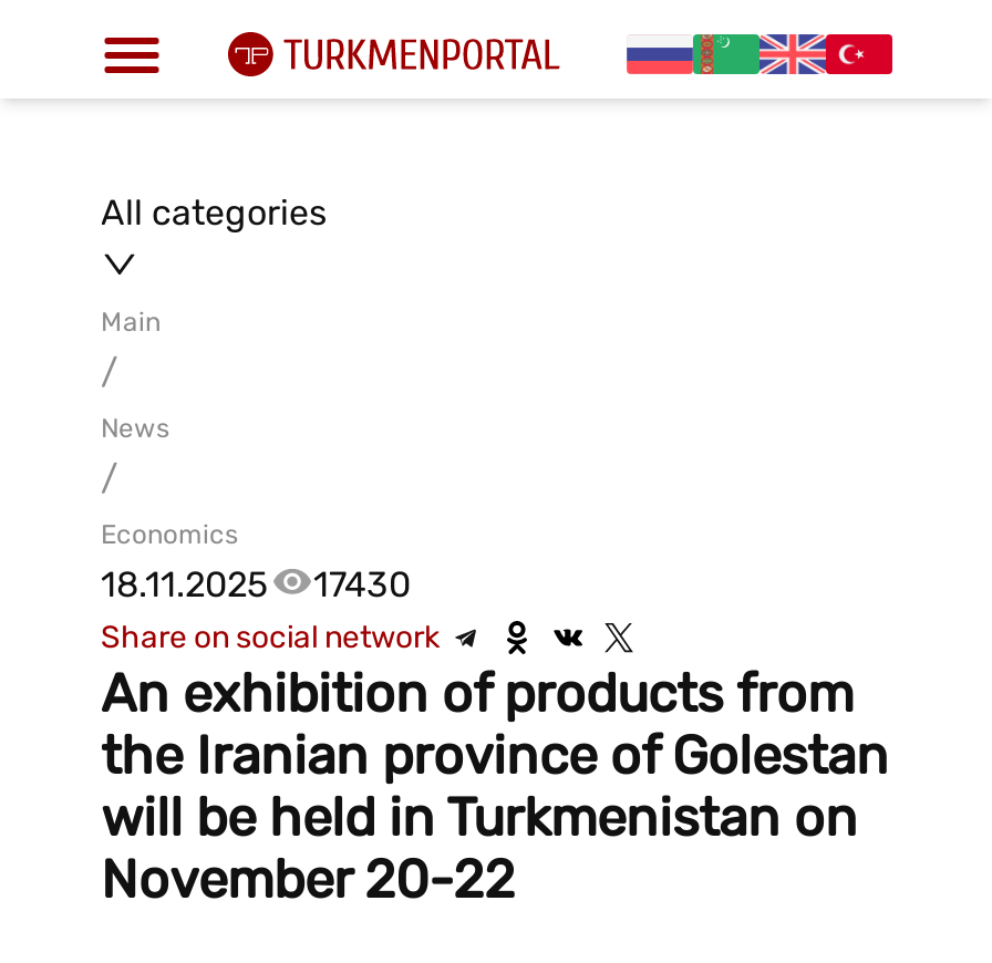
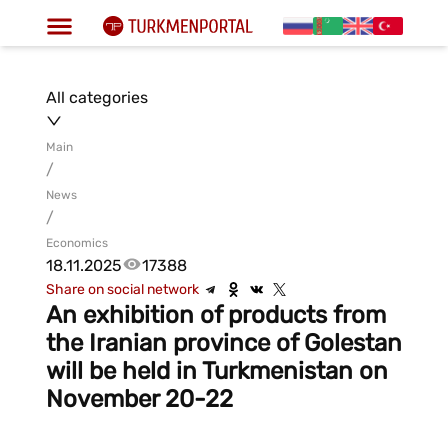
[101,563,411,605] 18.11.2025 17430 -> [45,256,186,275] 18.11.2025 17388

